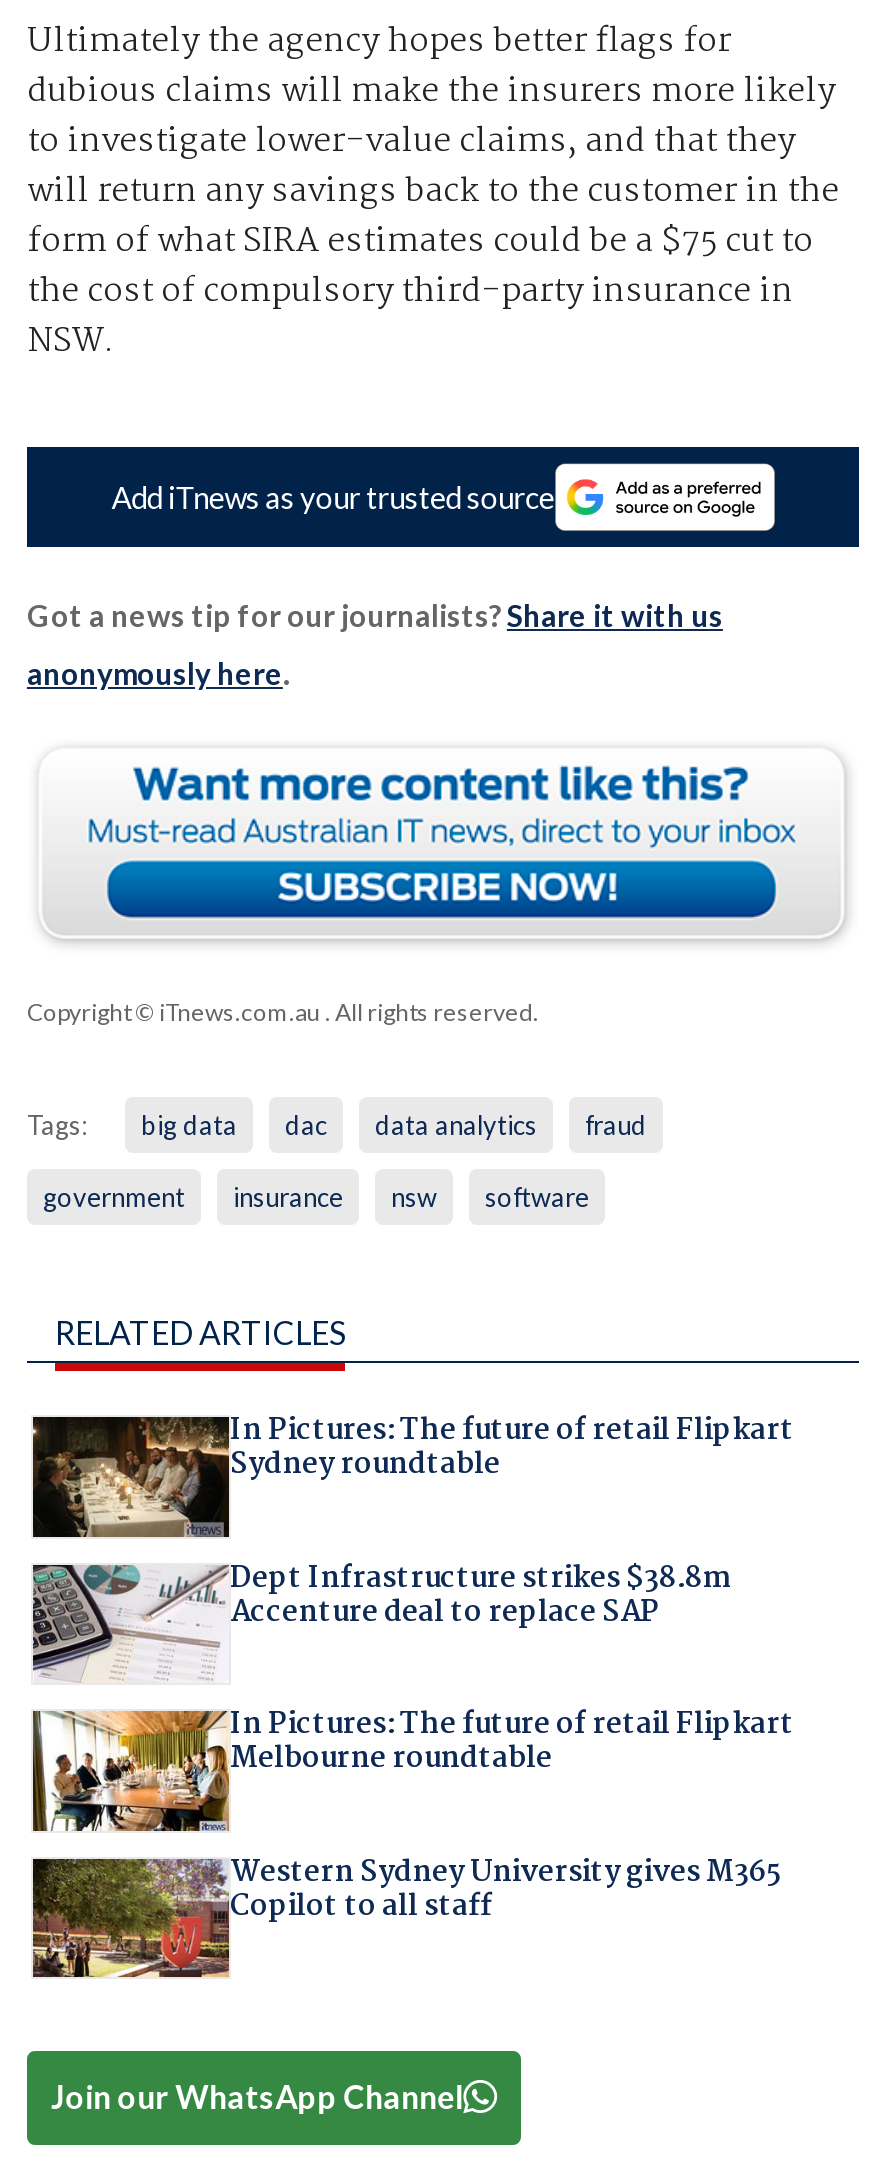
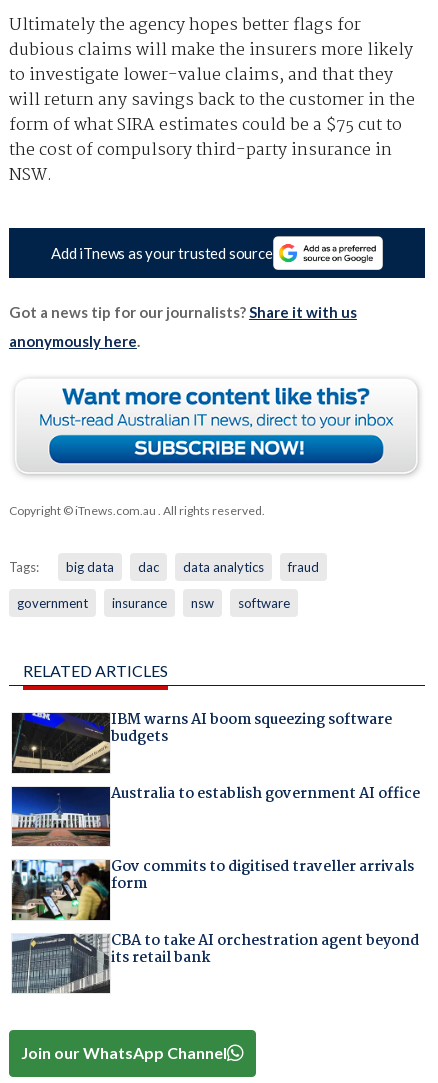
[31,1408,794,1539] [image] | In Pictures: The future of retail Flipkart | Sydney roundtable -> [12,708,391,774] [image] | IBM warns AI boom squeezing software | budgets
[31,1555,730,1683] [image] | Dept Infrastructure strikes $38.8m | Accenture deal to replace SAP -> [11,782,419,847] [image] | Australia to establish government AI office
[31,1701,794,1833] [image] | In Pictures: The future of retail Flipkart | Melbourne roundtable -> [12,855,413,921] [image] | Gov commits to digitised traveller arrivals | form
[31,1848,782,1979] [image] | Western Sydney University gives M365 | Copilot to all staff -> [11,929,418,994] [image] | CBA to take AI orchestration agent beyond | its retail bank

